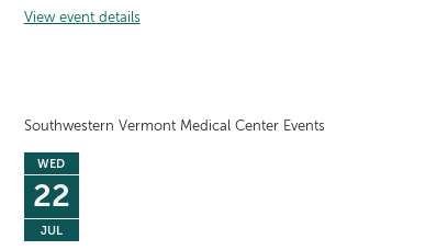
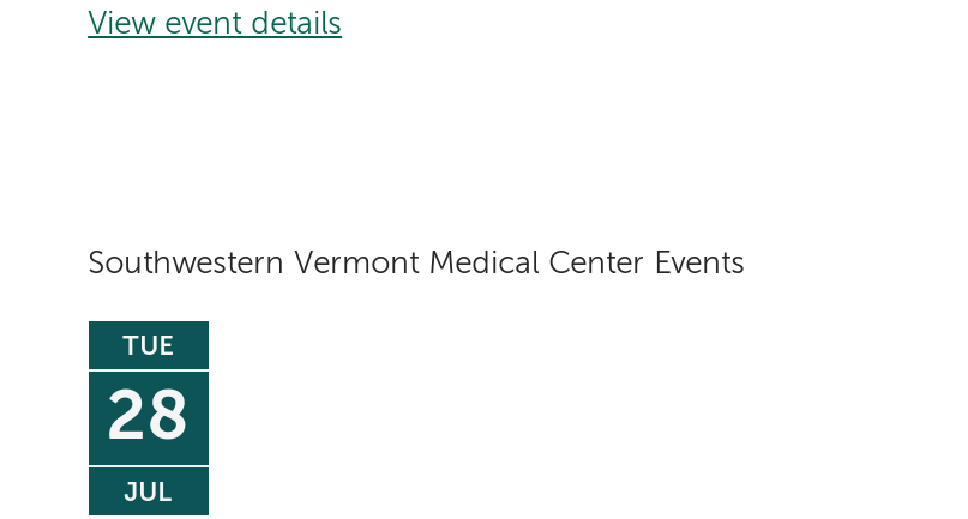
[33,158,70,214] WED | 22 -> [106,333,190,455] TUE | 28

